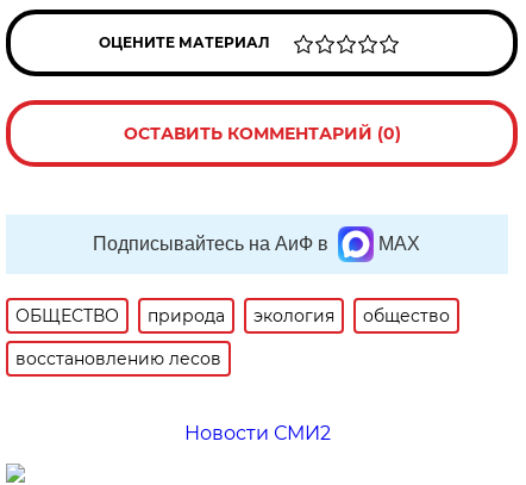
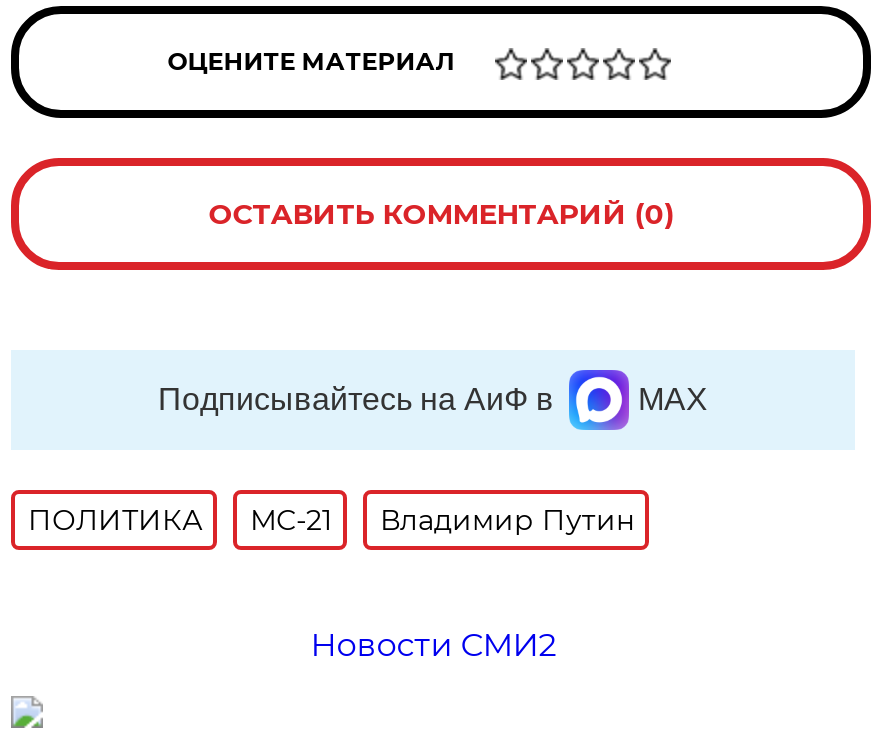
[16,305,450,369] ОБЩЕСТВО | природа | экология | общество | восстановлению лесов -> [28,502,634,538] ПОЛИТИКА | МС-21 | Владимир Путин

